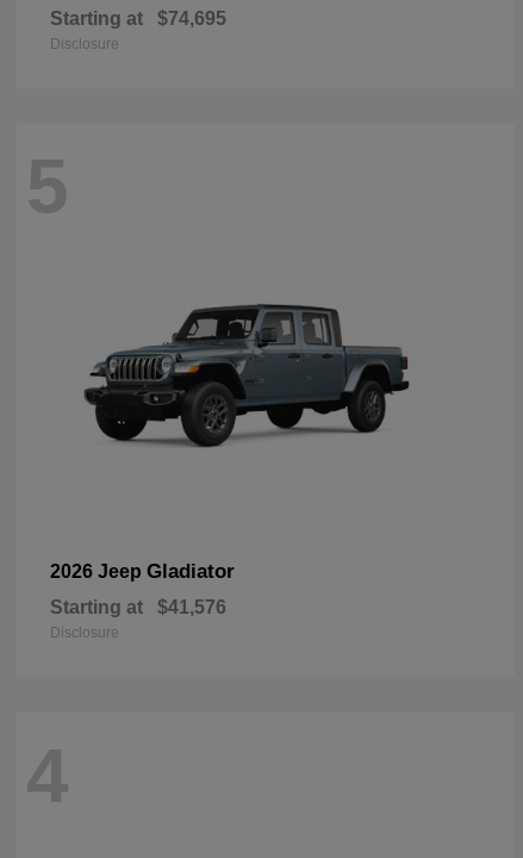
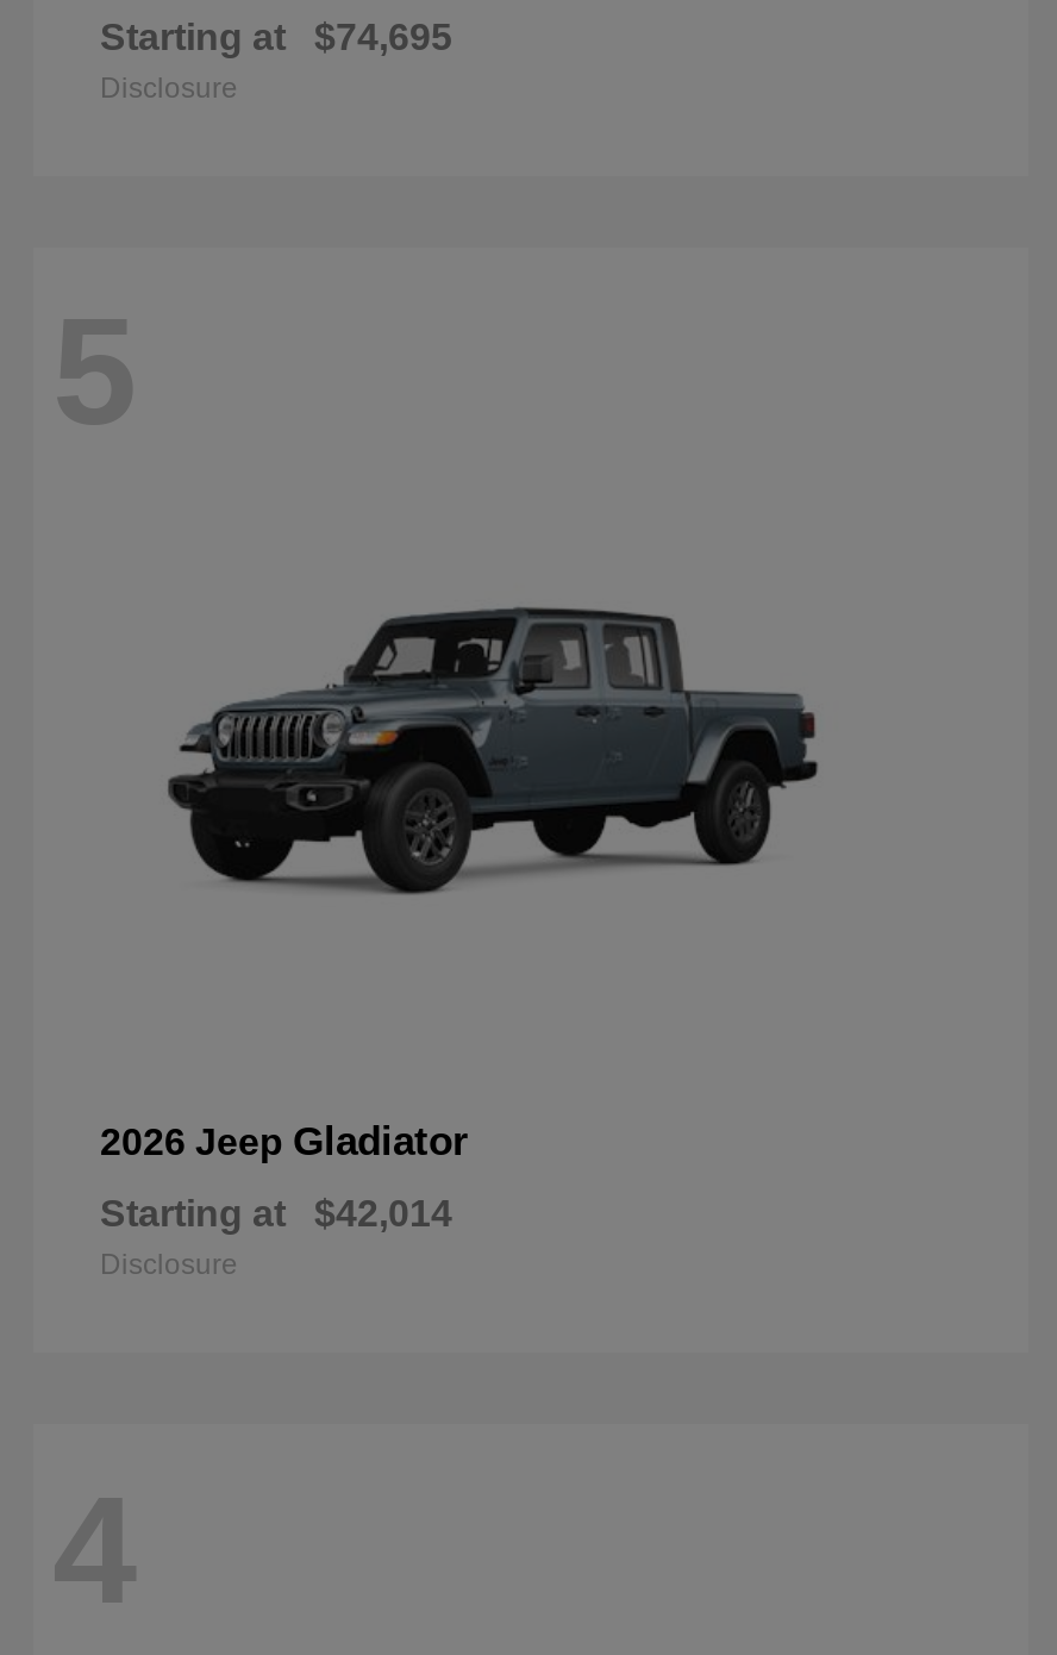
[50,597,226,618] Starting at $41,576 -> [100,1194,452,1234] Starting at $42,014

